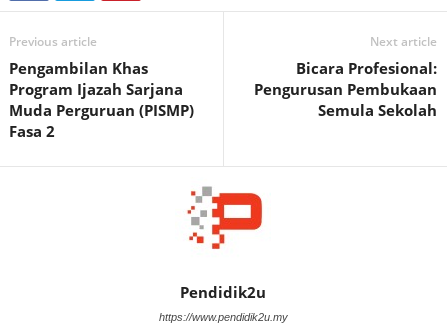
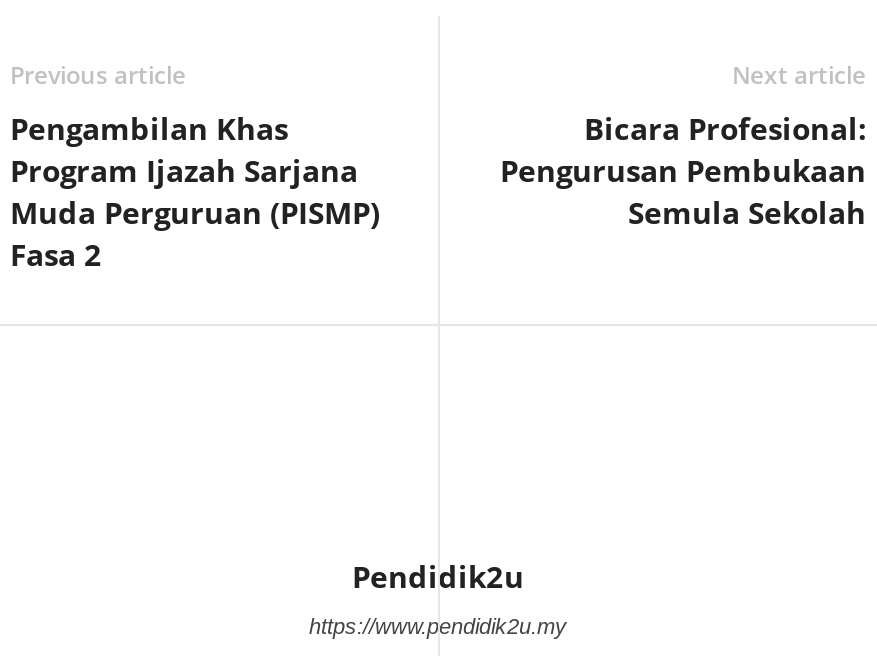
[186,186,263,250] [image] -> none

